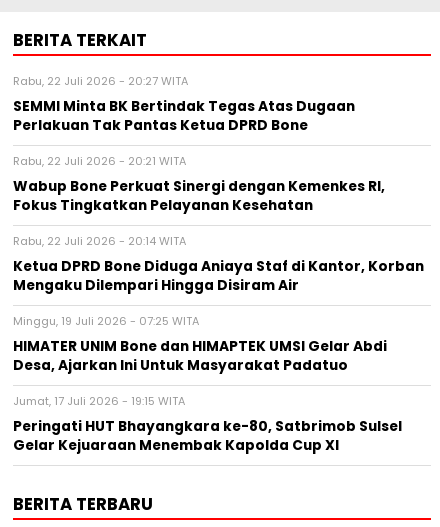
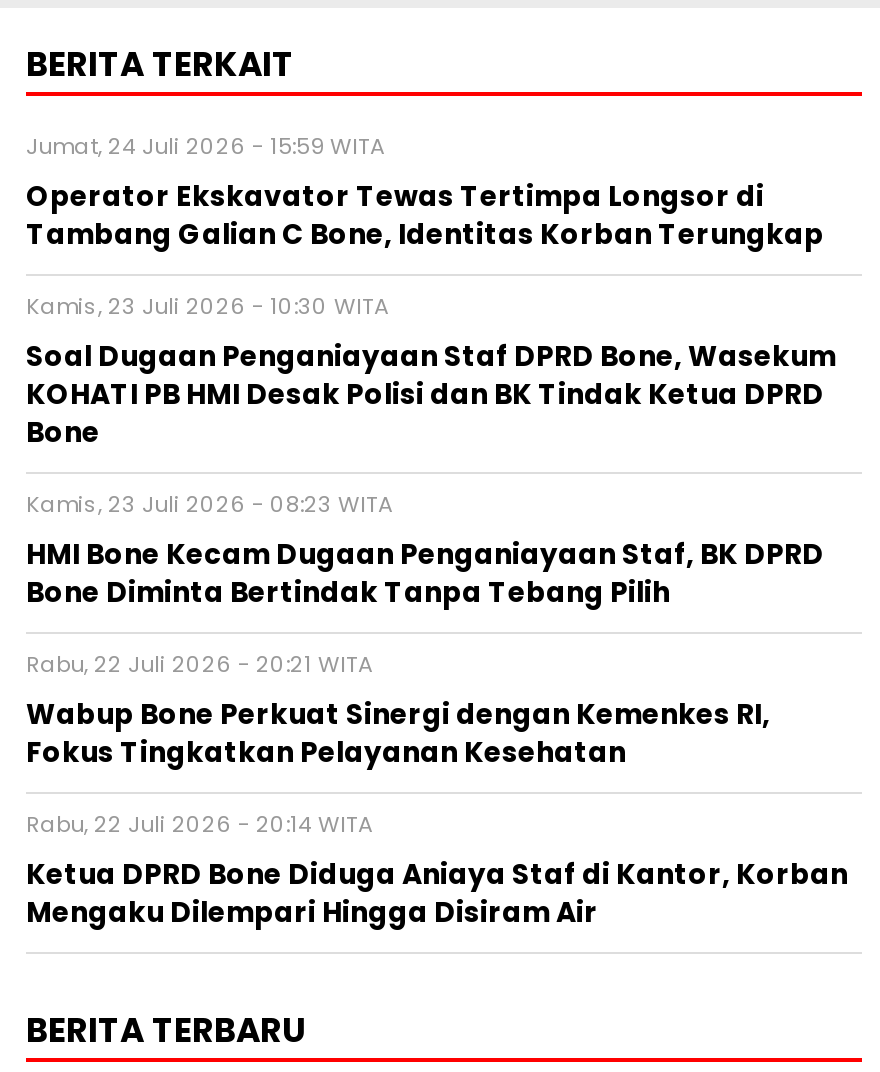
[13,73,355,135] Rabu, 22 Juli 2026 - 20:27 WITA | SEMMI Minta BK Bertindak Tegas Atas Dugaan | Perlakuan Tak Pantas Ketua DPRD Bone -> [26,130,836,612] Jumat, 24 Juli 2026 - 15:59 WITA | Operator Ekskavator Tewas Tertimpa Longsor di | Tambang Galian C Bone, Identitas Korban Terungkap | Kamis, 23 Juli 2026 - 10:30 WITA | Soal Dugaan Penganiayaan Staf DPRD Bone, Wasekum | KOHATI PB HMI Desak Polisi dan BK Tindak Ketua DPRD | Bone | Kamis, 23 Juli 2026 - 08:23 WITA | HMI Bone Kecam Dugaan Penganiayaan Staf, BK DPRD | Bone Diminta Bertindak Tanpa Tebang Pilih
moved [13,153,424,295] -> [26,648,848,932]: Rabu, 22 Juli 2026 - 20:21 WITA | Wabup Bone Perkuat Sinergi dengan Kemenkes RI, | Fokus Tingkatkan Pelayanan Kesehatan | Rabu, 22 Juli 2026 - 20:14 WITA | Ketua DPRD Bone Diduga Aniaya Staf di Kantor, Korban | Mengaku Dilempari Hingga Disiram Air
[13,313,402,455] Minggu, 19 Juli 2026 - 07:25 WITA | HIMATER UNIM Bone dan HIMAPTEK UMSI Gelar Abdi | Desa, Ajarkan Ini Untuk Masyarakat Padatuo | Jumat, 17 Juli 2026 - 19:15 WITA | Peringati HUT Bhayangkara ke-80, Satbrimob Sulsel | Gelar Kejuaraan Menembak Kapolda Cup XI -> none

